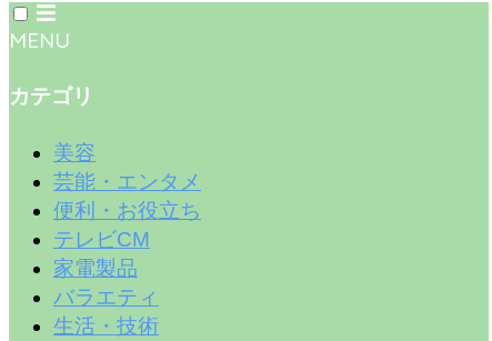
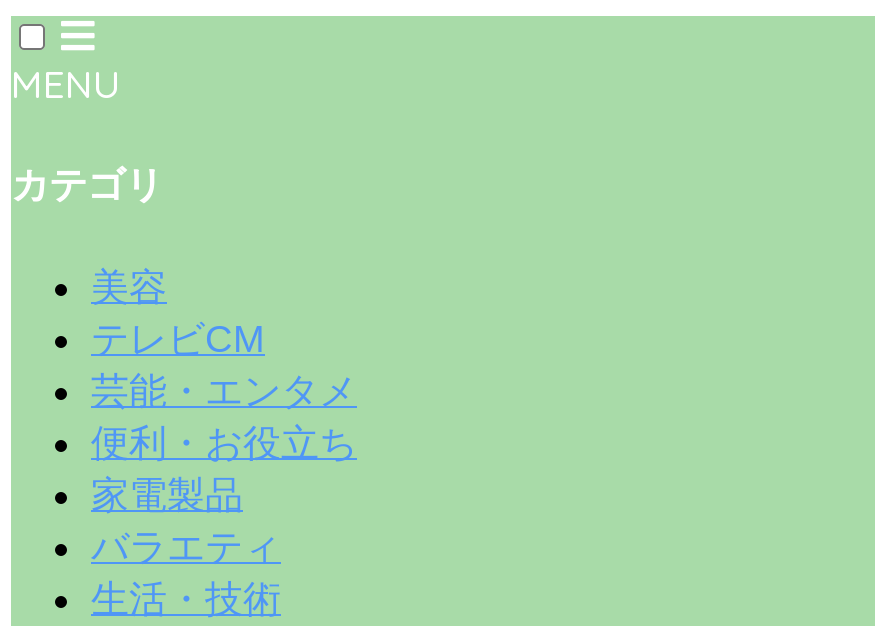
moved [53,170,201,222] -> [91,370,357,464]: 芸能・エンタメ | 便利・お役立ち
moved [53,228,150,251] -> [91,318,265,360]: テレビCM

